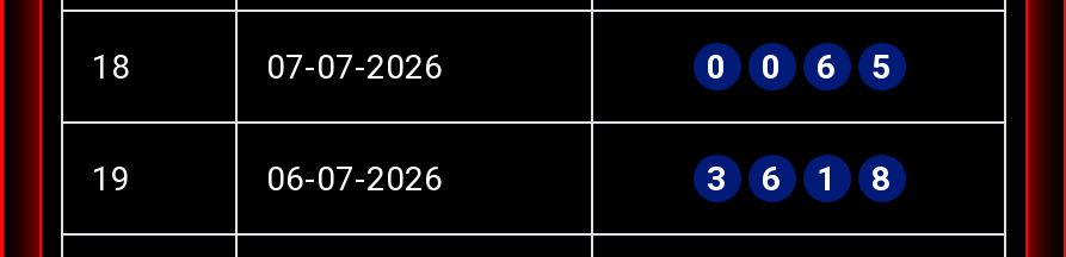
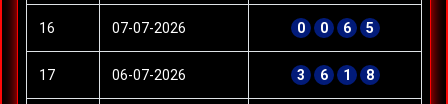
[92,49,130,87] 18 -> [39,20,55,36] 16
[92,160,130,198] 19 -> [39,67,55,83] 17

